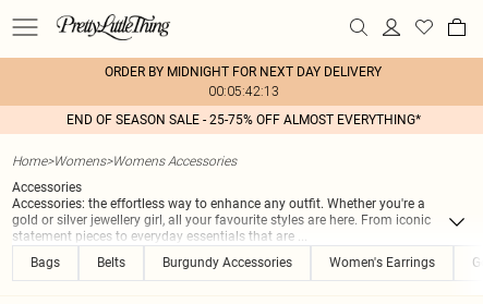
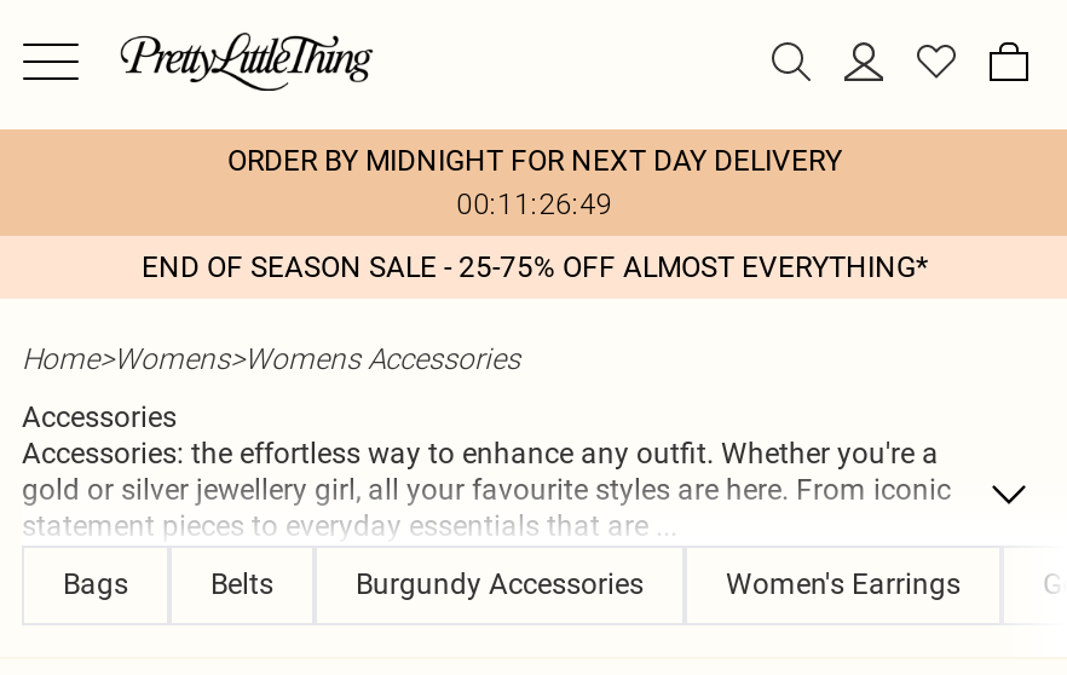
[208,83,279,99] 00:05:42:13 -> [456,185,613,221] 00:11:26:49

